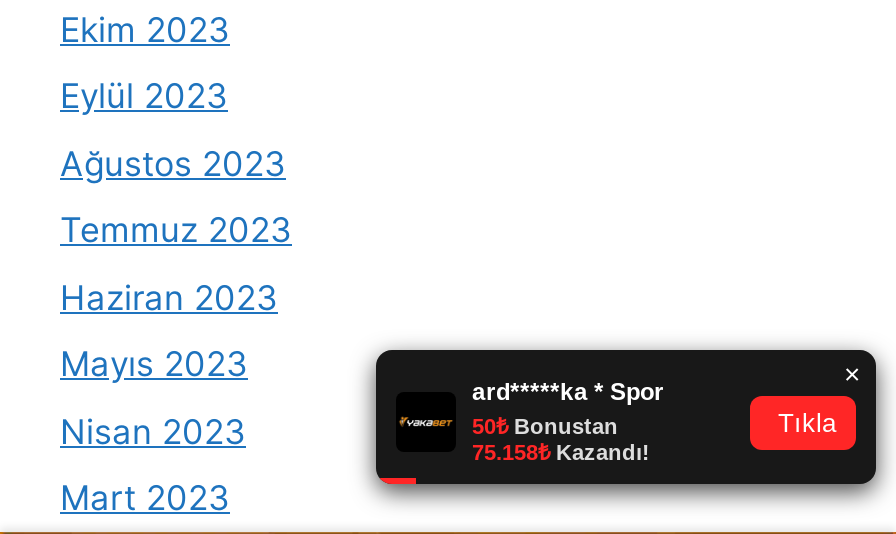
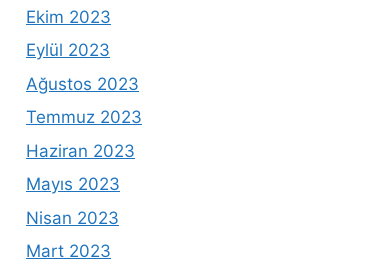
[364,346,888,504] [image] -> none

